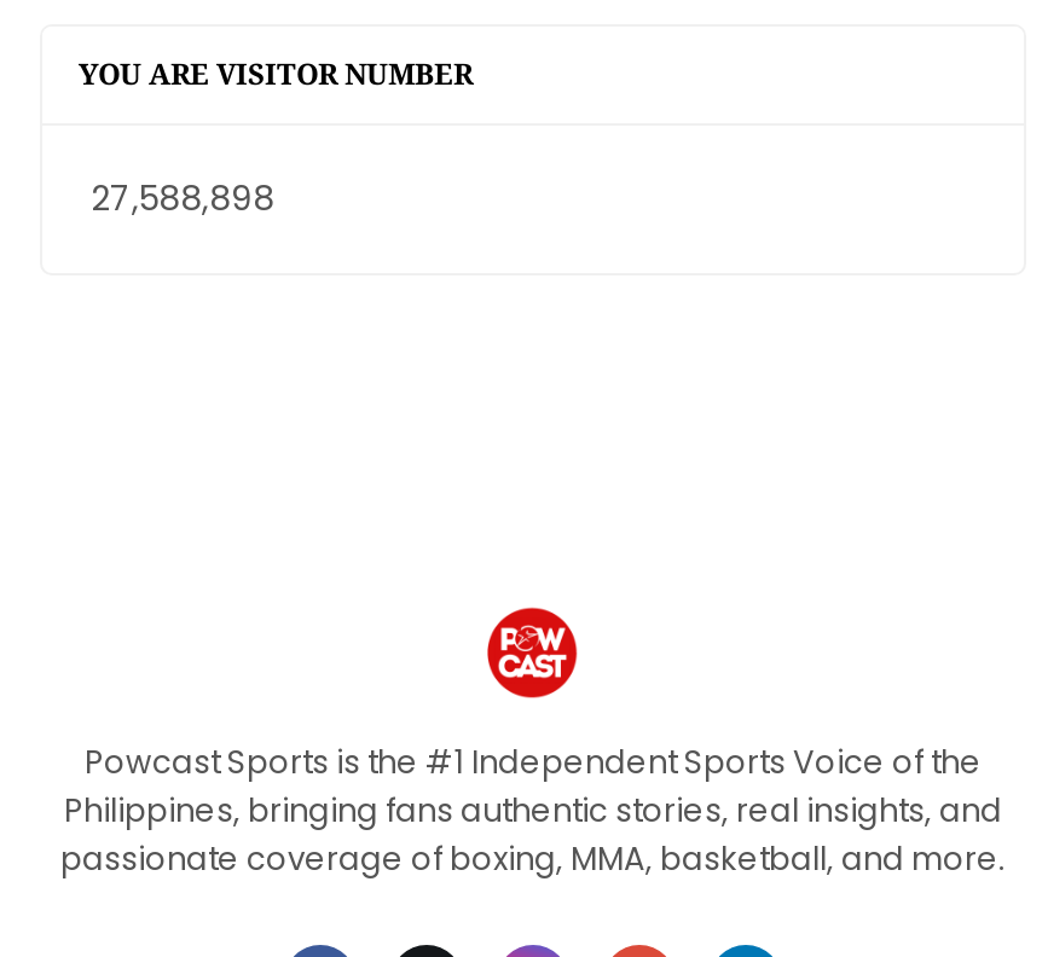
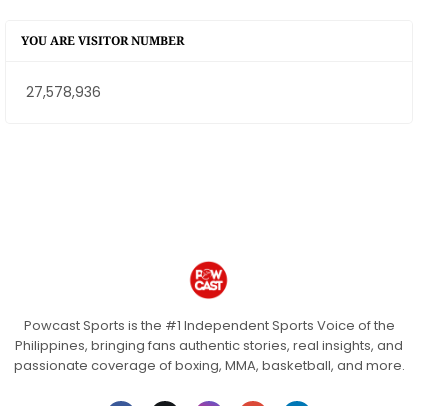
[91,173,274,221] 27,588,898 -> [26,82,101,102] 27,578,936

